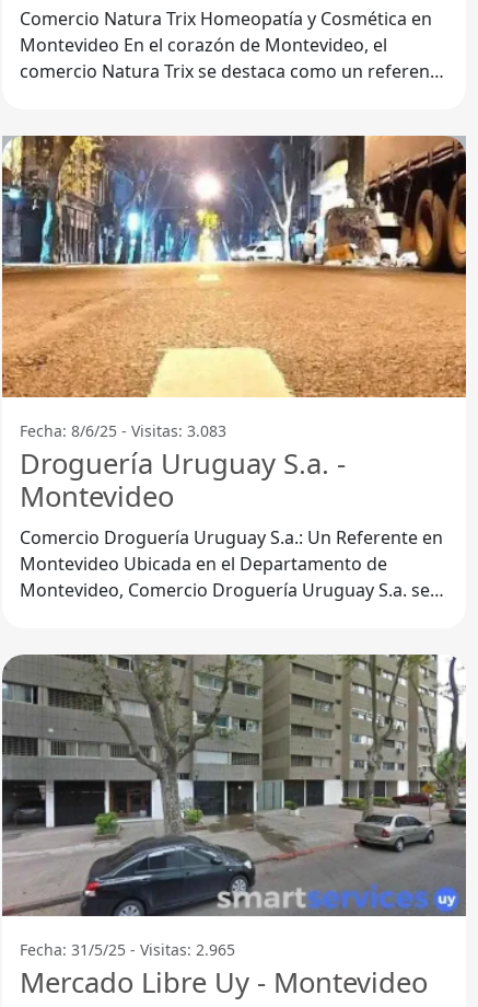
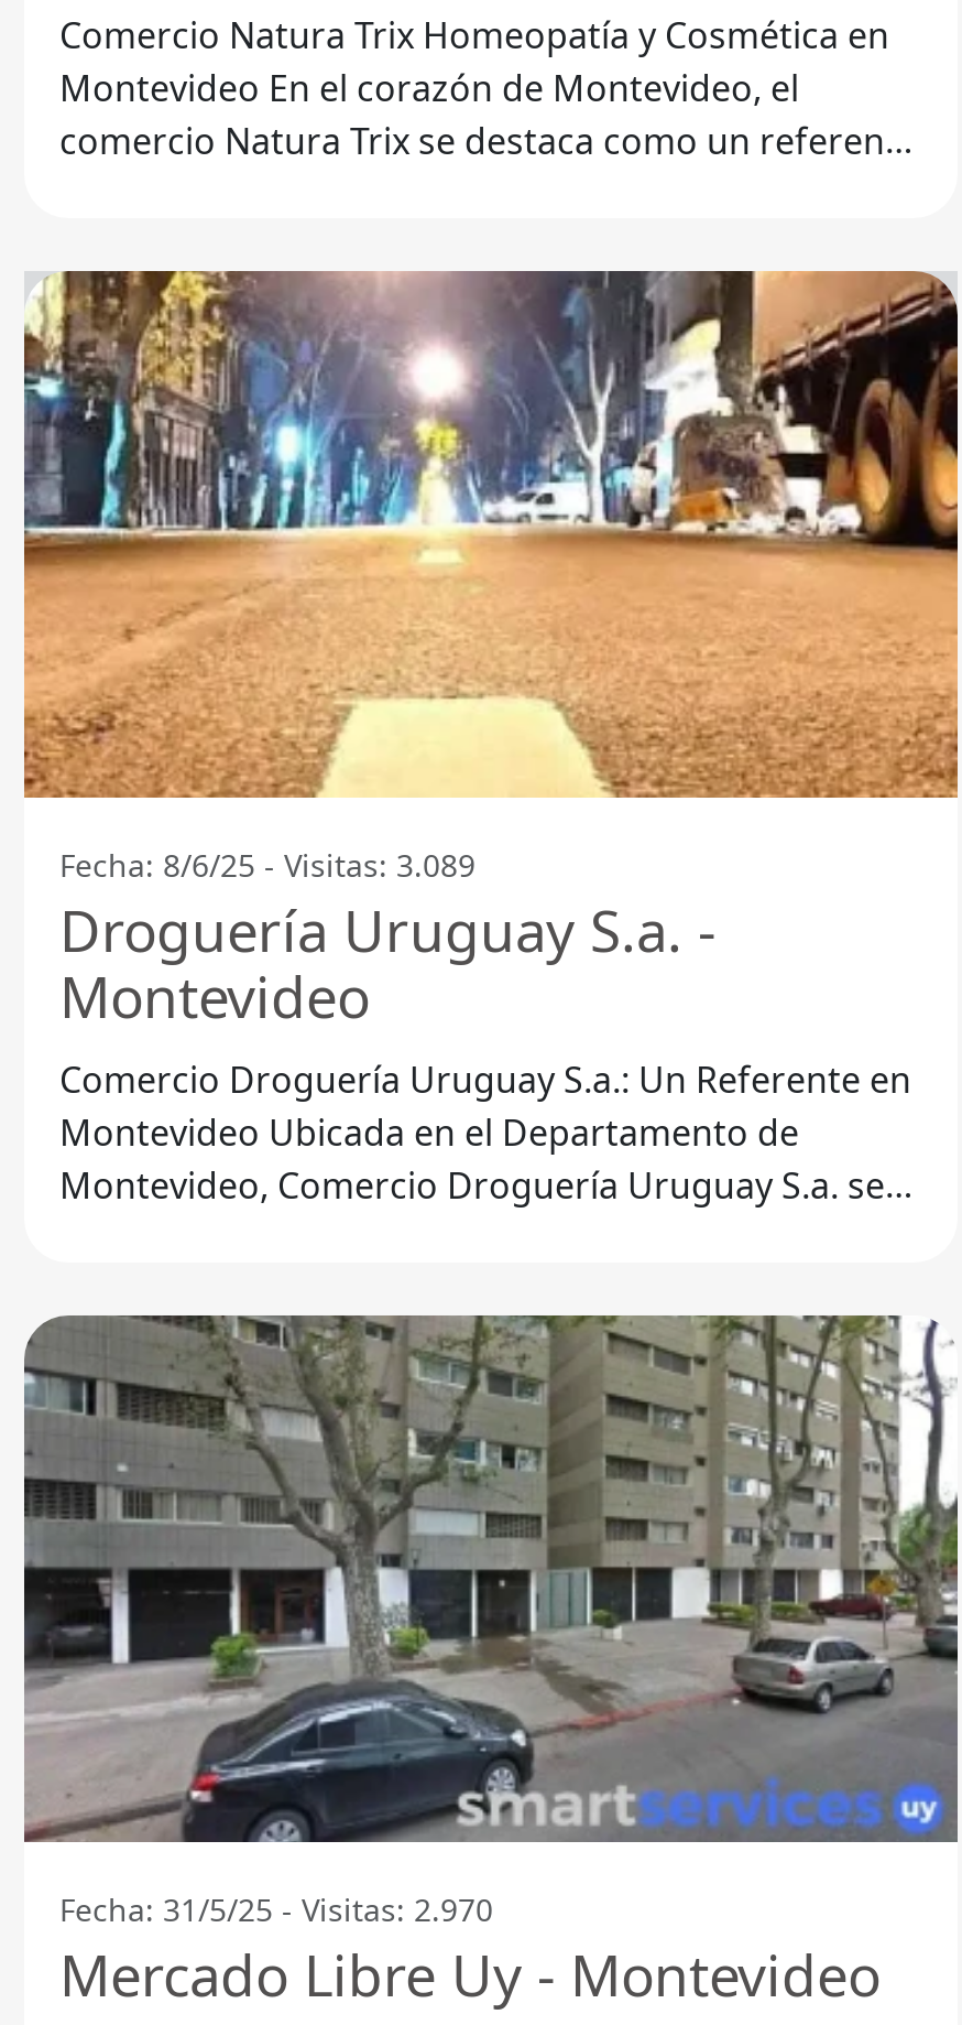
[20,420,226,441] Fecha: 8/6/25 - Visitas: 3.083 -> [59,843,475,885] Fecha: 8/6/25 - Visitas: 3.089
[20,939,235,959] Fecha: 31/5/25 - Visitas: 2.965 -> [59,1888,493,1929] Fecha: 31/5/25 - Visitas: 2.970

